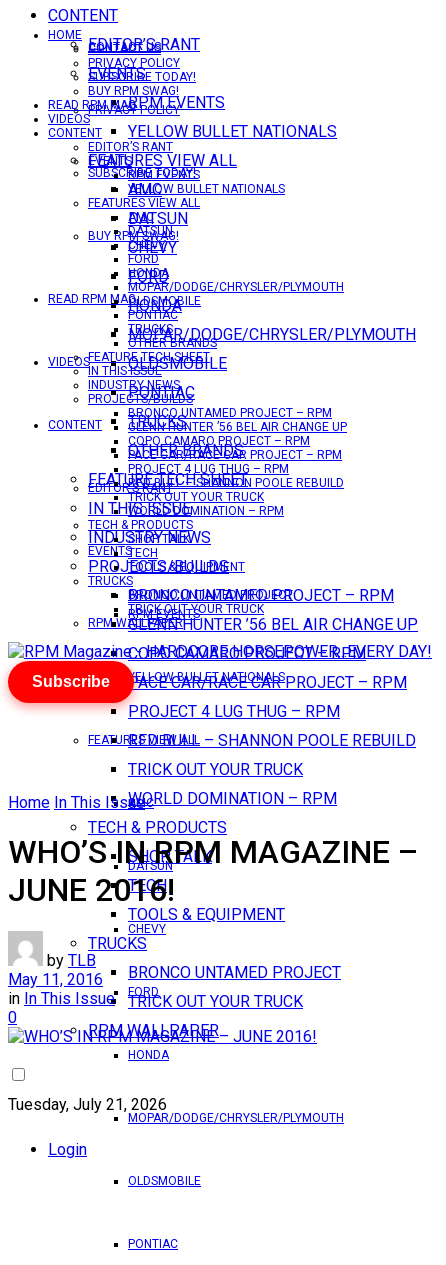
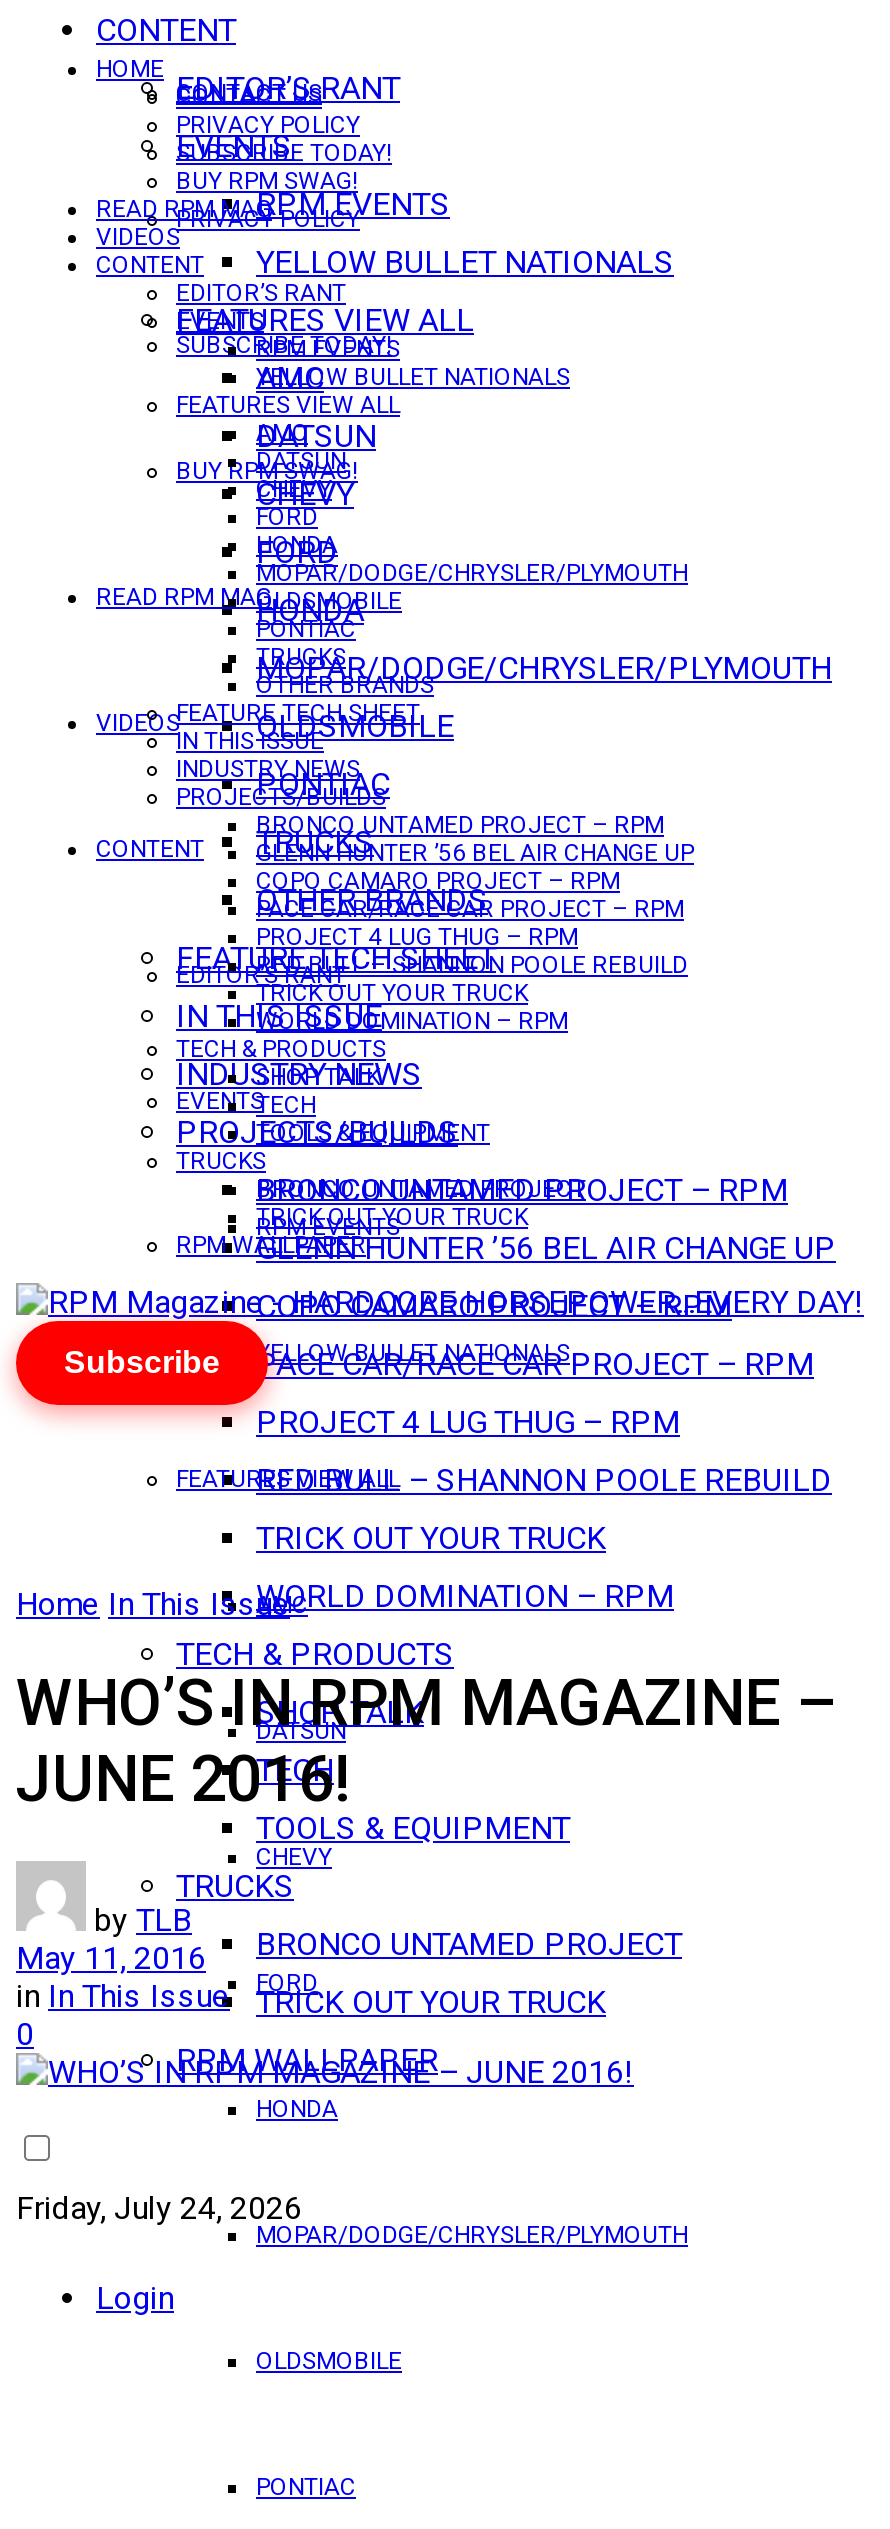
[8,1095,167,1114] Tuesday, July 21, 2026 -> [16,2189,302,2227] Friday, July 24, 2026

